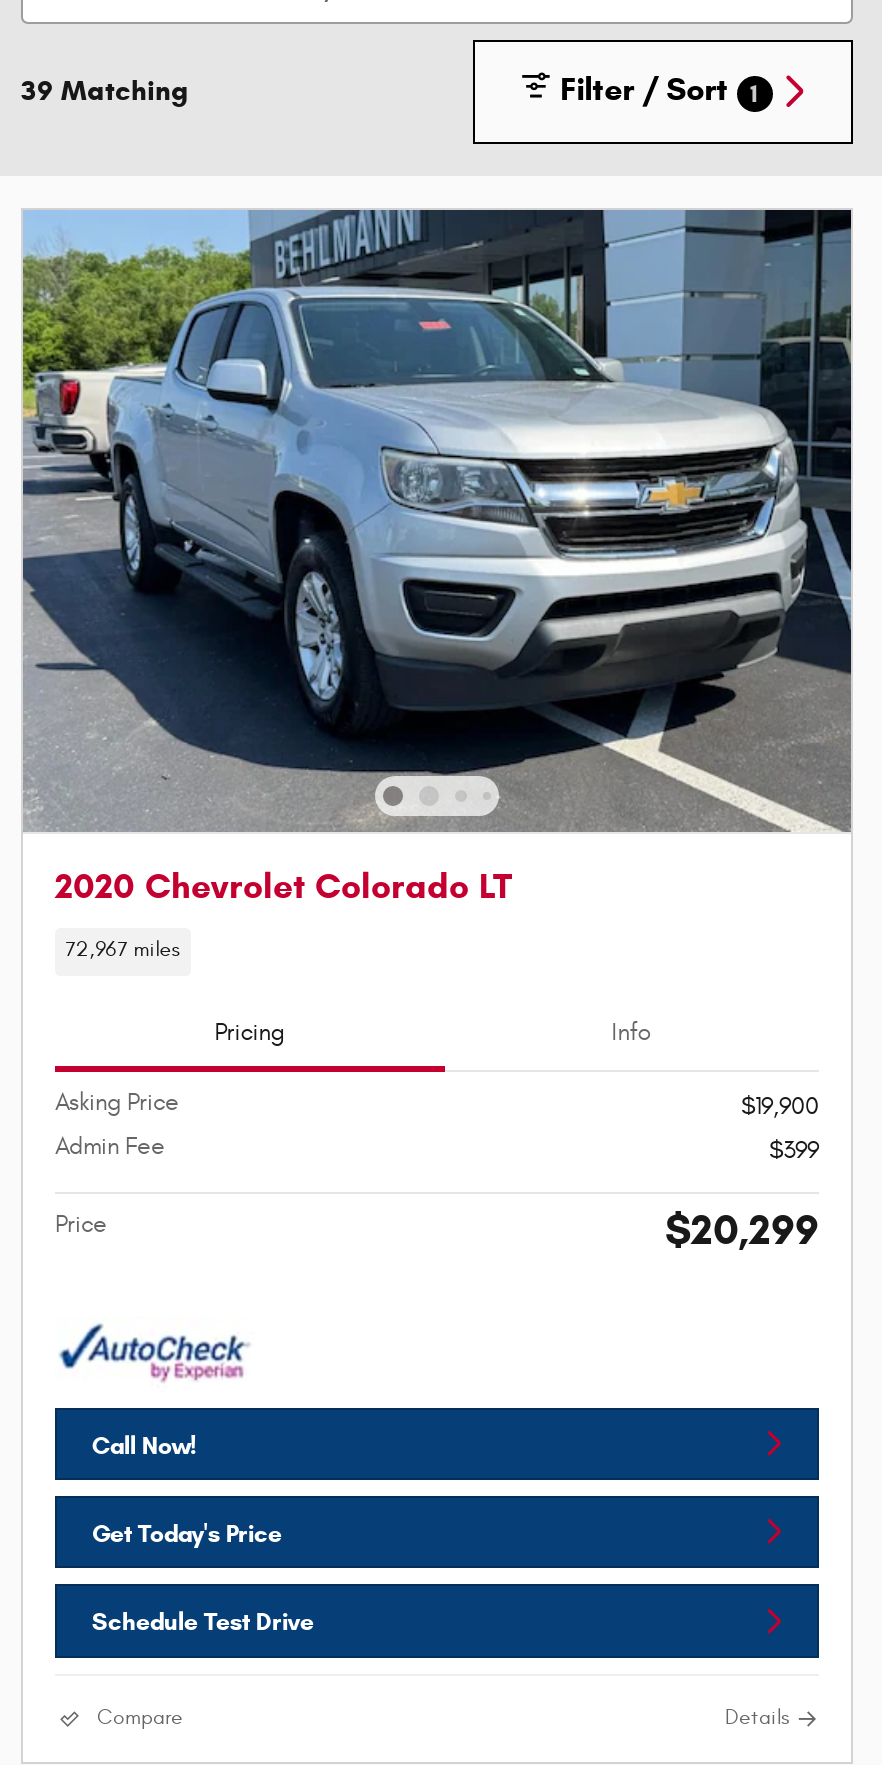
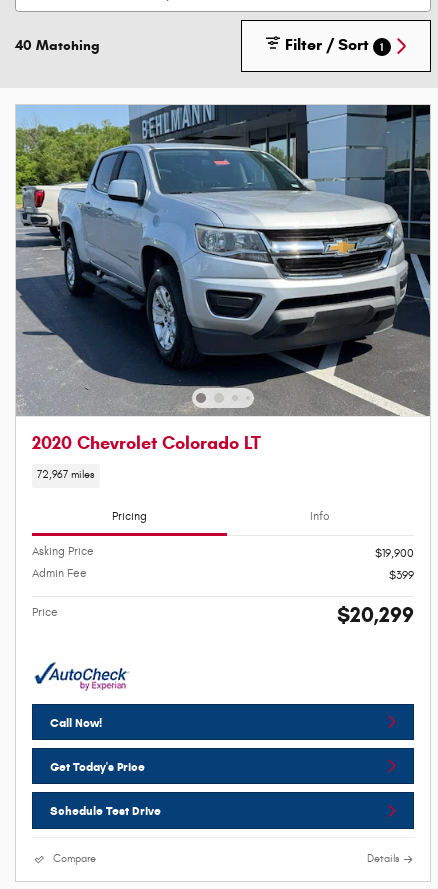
[21,74,189,108] 39 Matching -> [15,37,100,54] 40 Matching

